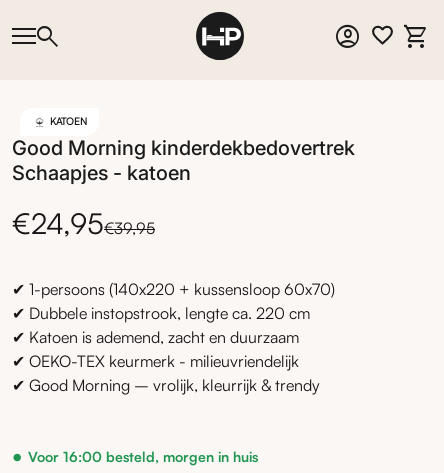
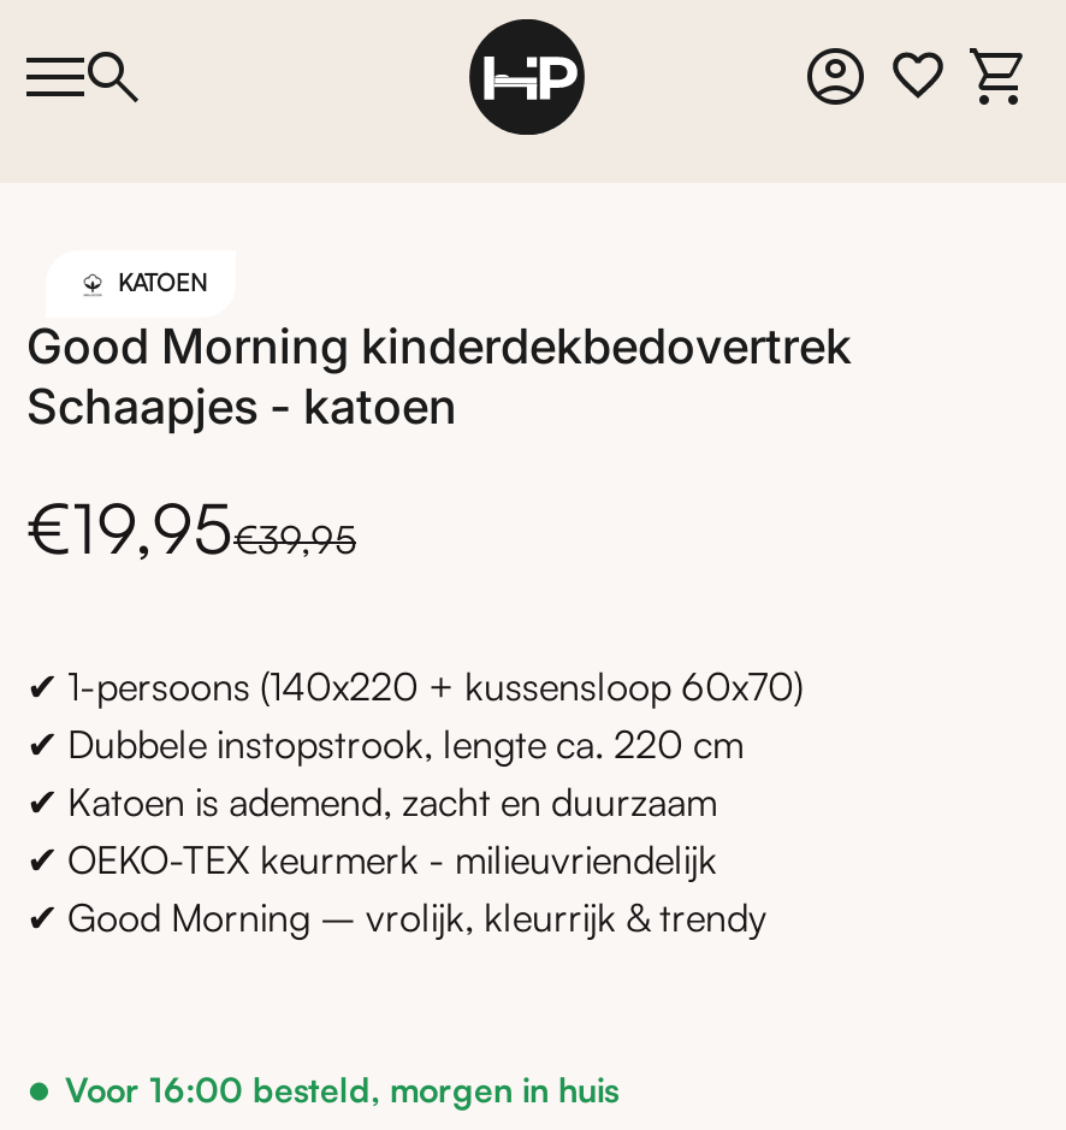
[12,205,104,241] €24,95 -> [26,483,233,570] €19,95

